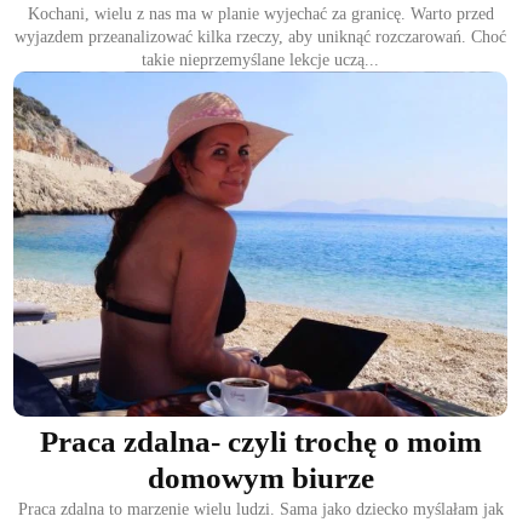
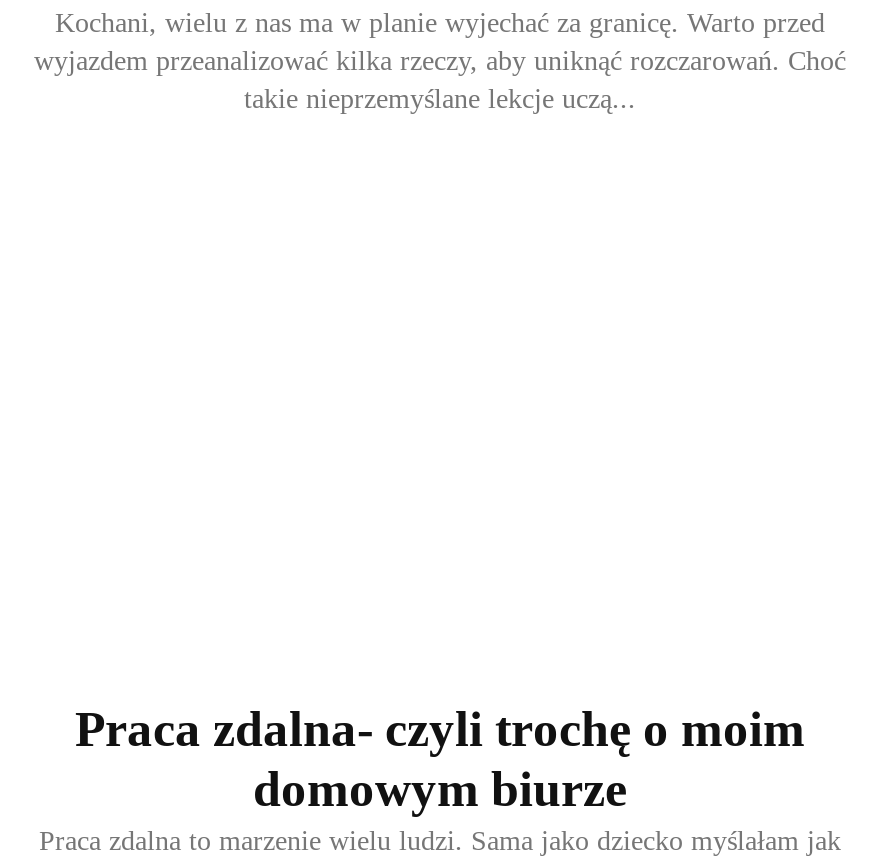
[12,70,509,418] [image] -> none

